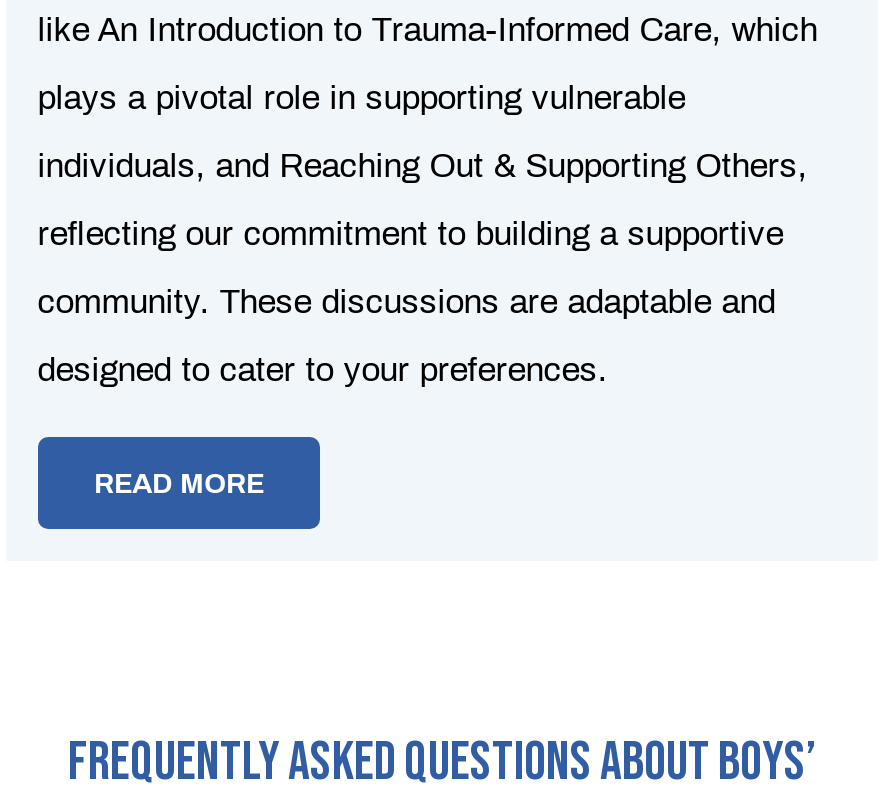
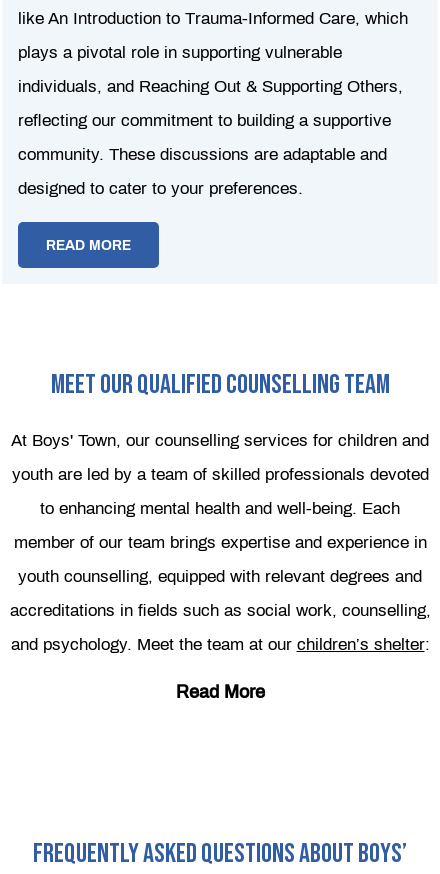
none -> [9,368,430,702] MEET OUR QUALIFIED COUNSELLING TEAM | At Boys' Town, our counselling services for children and | youth are led by a team of skilled professionals devoted | to enhancing mental health and well-being. Each | member of our team brings expertise and experience in | youth counselling, equipped with relevant degrees and | accreditations in fields such as social work, counselling, | and psychology. Meet the team at our children’s shelter: | Read More

